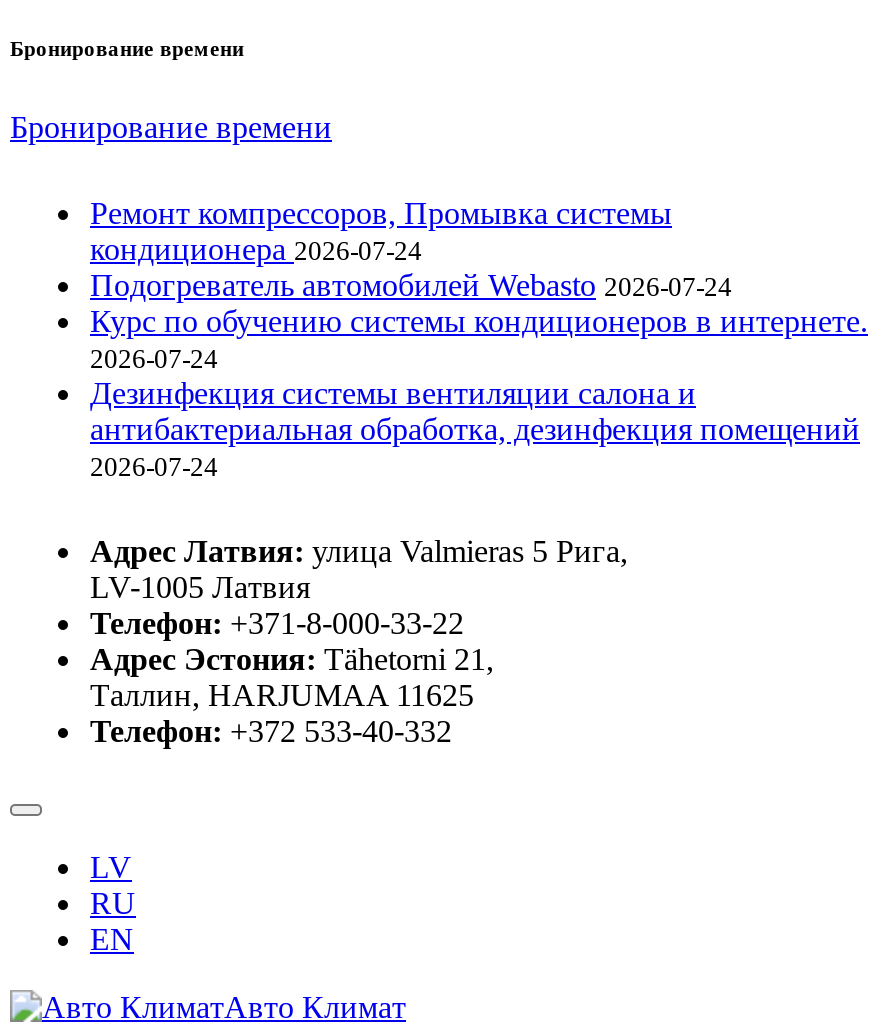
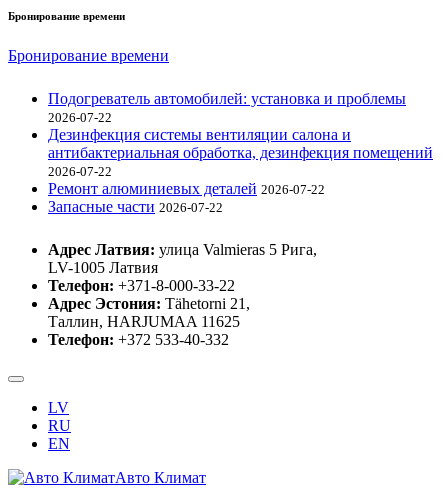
[90,196,868,374] Ремонт компрессоров, Промывка системы | кондиционера 2026-07-24 | Подогреватель автомобилей Webasto 2026-07-24 | Курс по обучению системы кондиционеров в интернете. | 2026-07-24 -> [48,90,406,125] Подогреватель автомобилей: установка и проблемы | 2026-07-22
moved [90,376,860,446] -> [48,126,433,161]: Дезинфекция системы вентиляции салона и | антибактериальная обработка, дезинфекция помещений
[90,452,218,482] 2026-07-24 -> [48,164,325,215] 2026-07-22 | Ремонт алюминиевых деталей 2026-07-22 | Запасные части 2026-07-22

